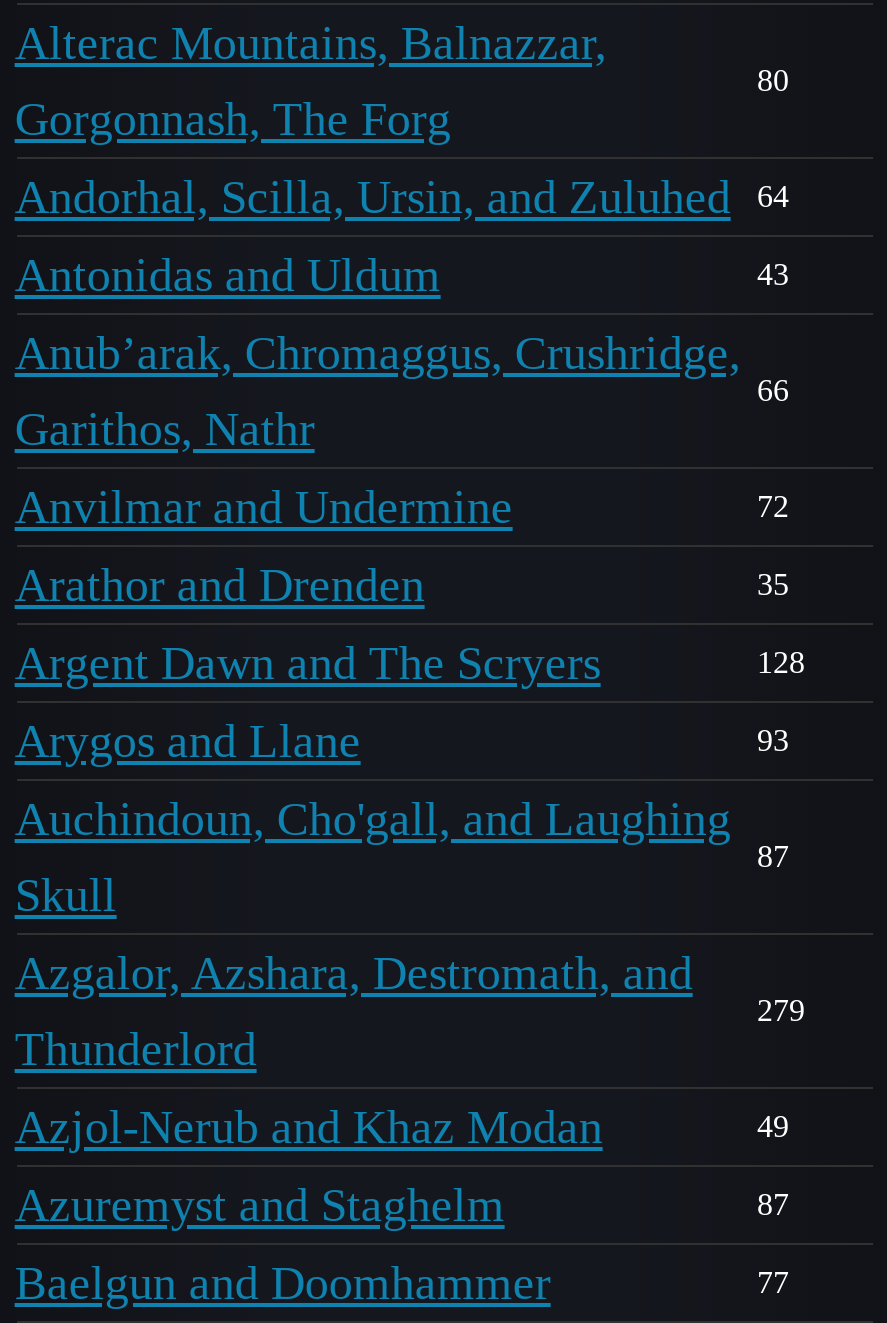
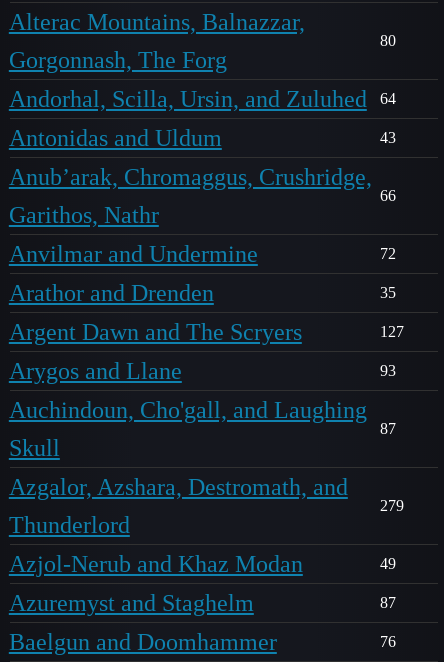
[757,645,805,679] 128 -> [380,323,404,340] 127
[757,1265,789,1299] 77 -> [380,633,396,650] 76

